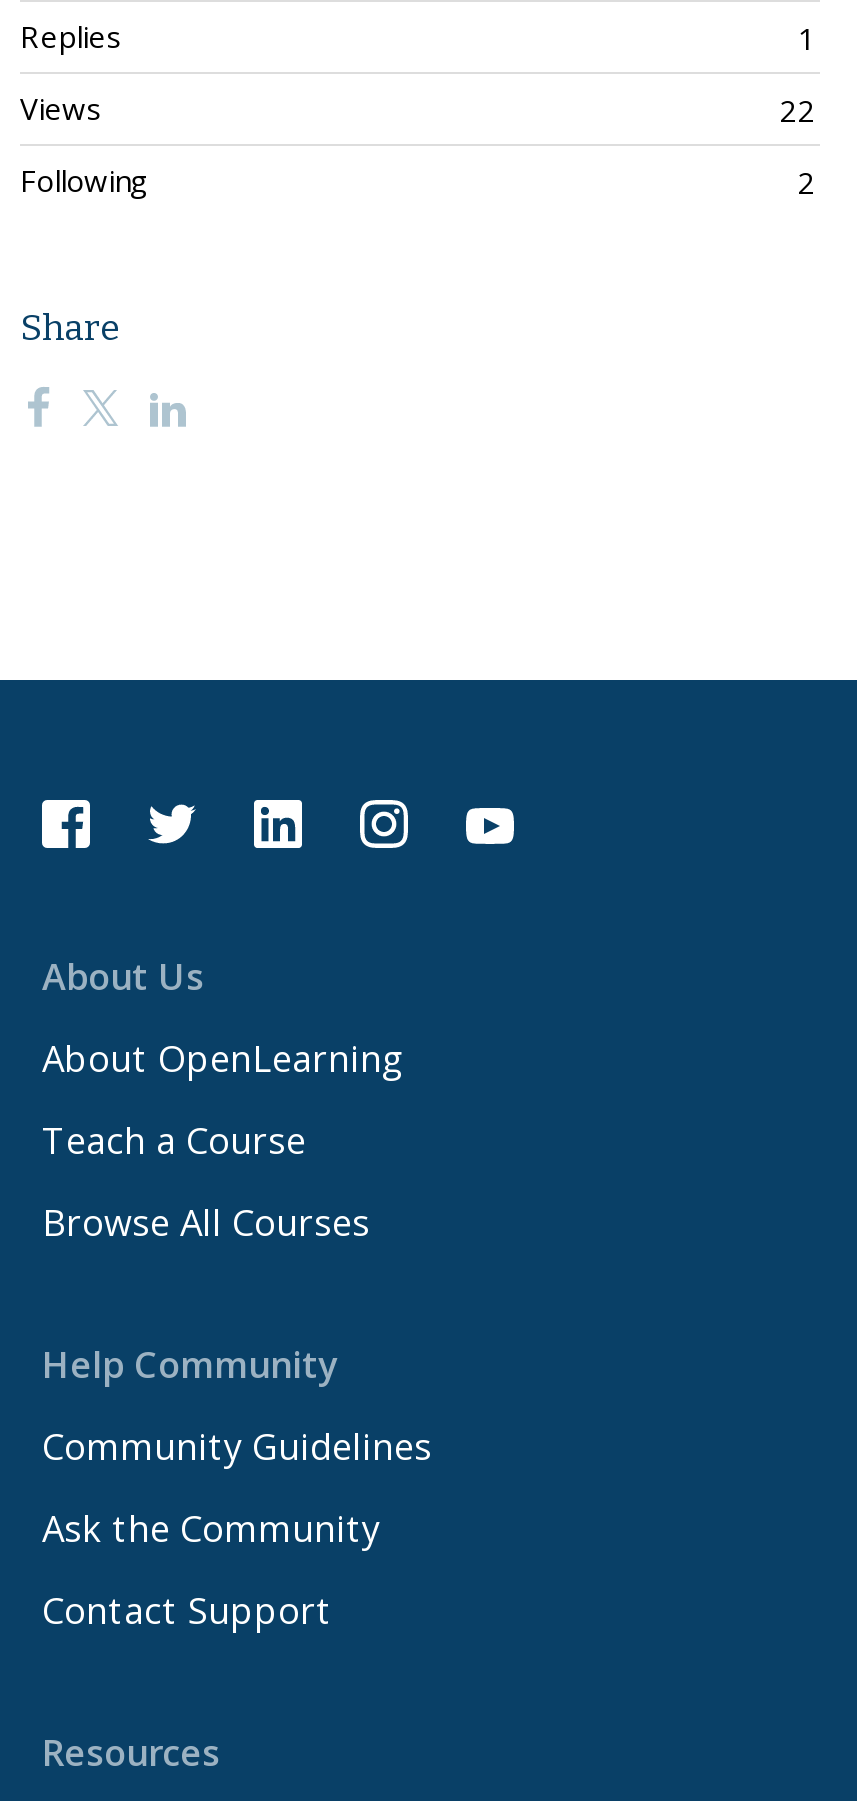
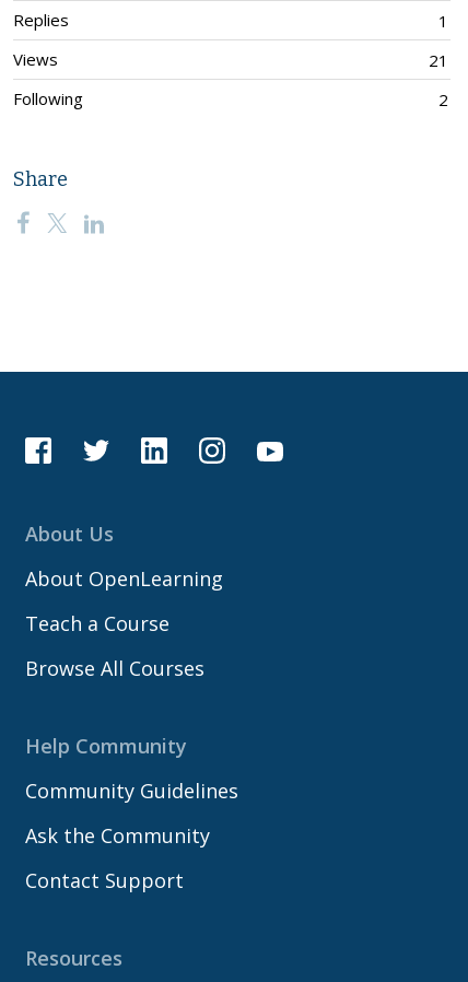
[780,90,816,130] 22 -> [429,49,448,71] 21

